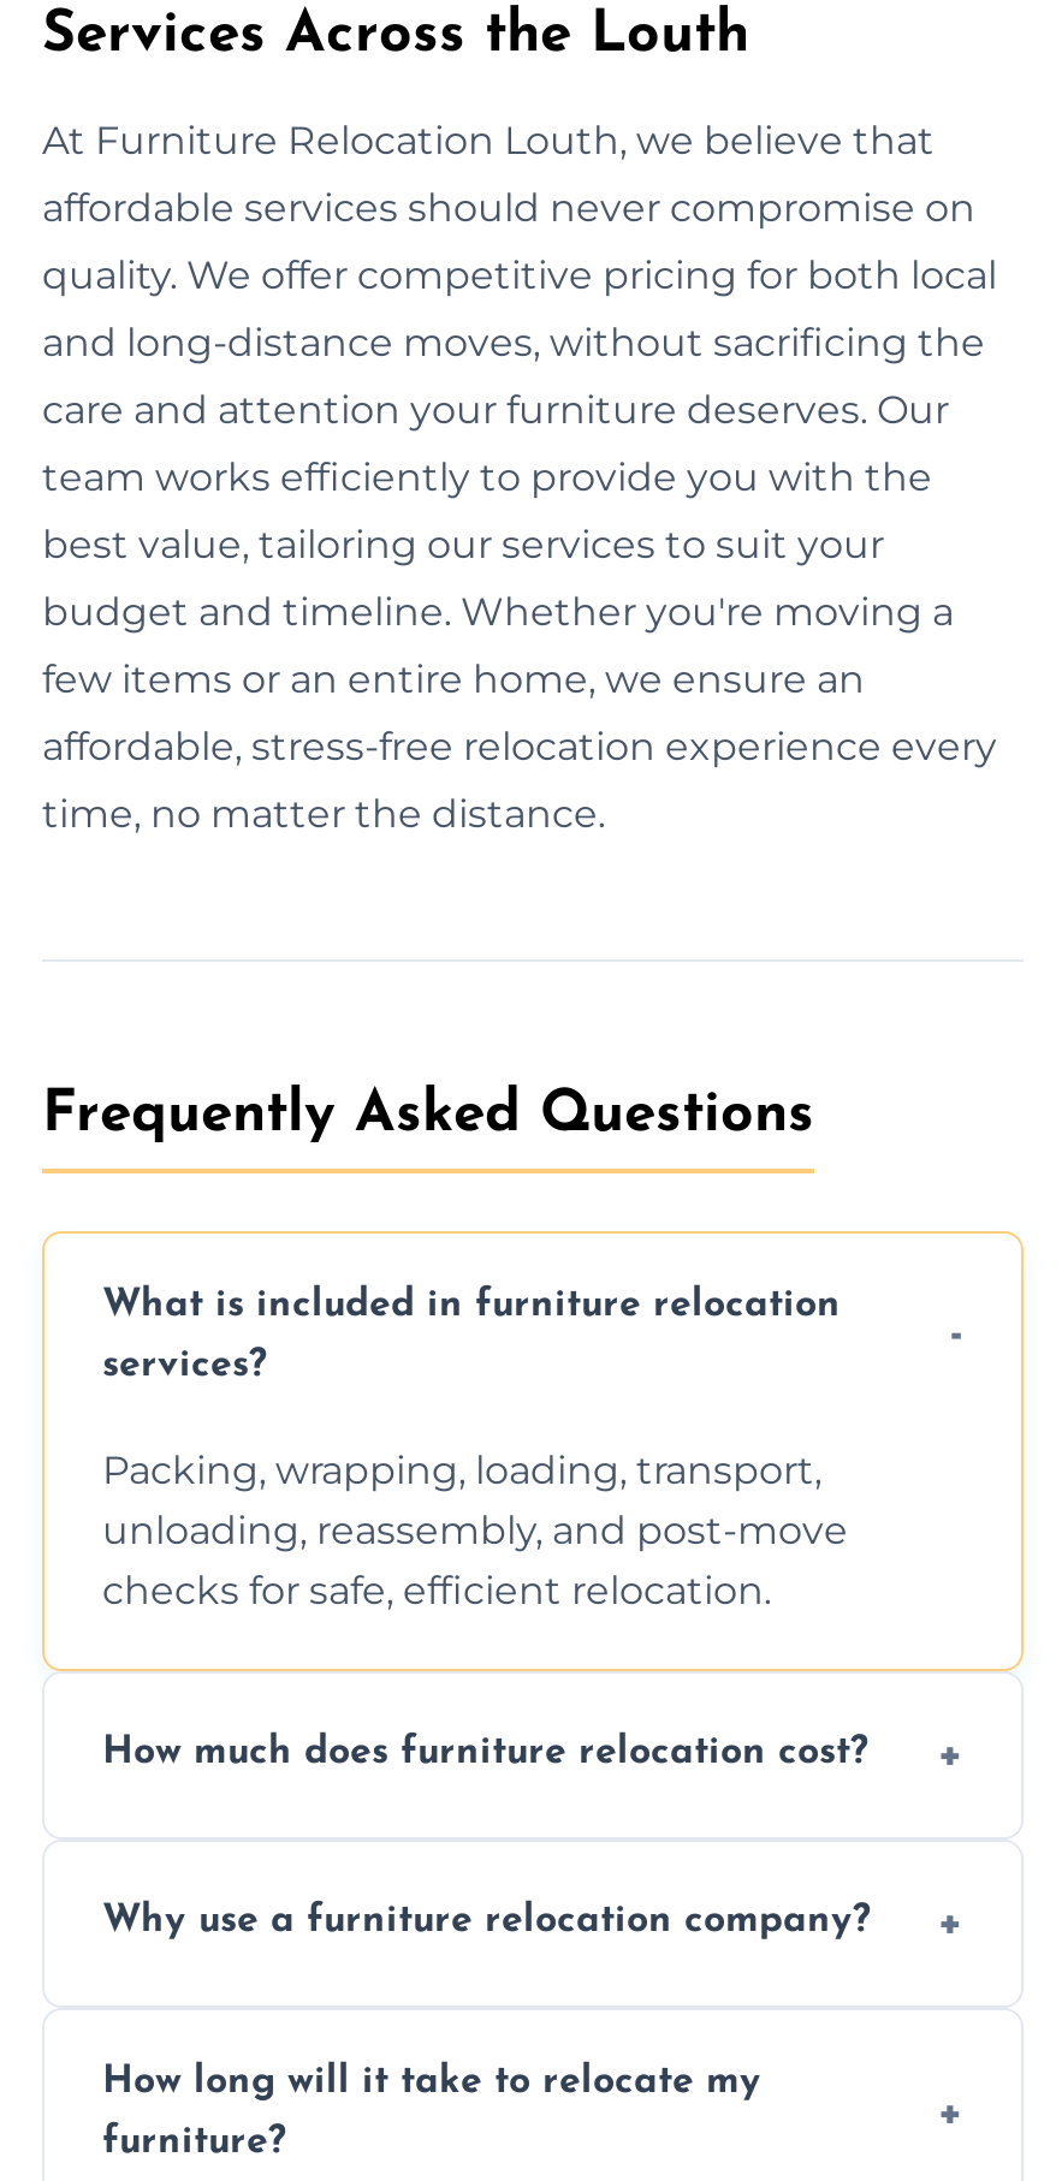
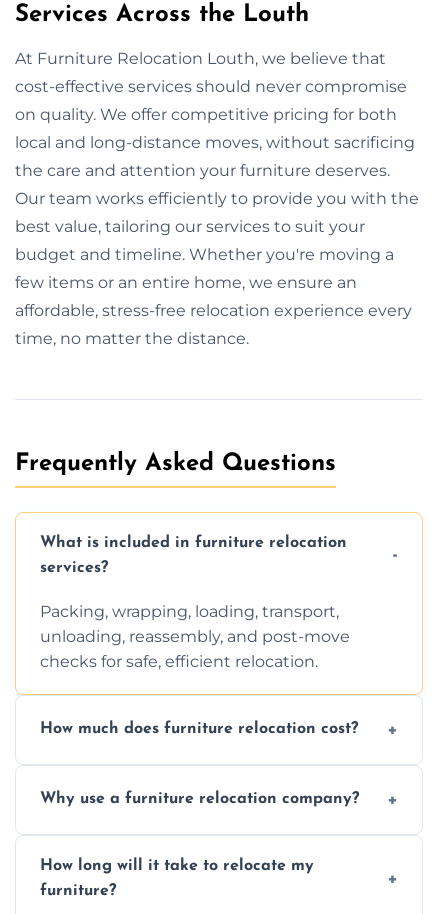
[42,184,975,230] affordable services should never compromise on -> [15,77,407,96] cost-effective services should never compromise
[42,252,997,297] quality. We offer competitive pricing for both local -> [15,105,397,124] on quality. We offer competitive pricing for both
[42,319,985,365] and long-distance moves, without sacrificing the -> [15,133,415,152] local and long-distance moves, without sacrificing
[42,386,949,432] care and attention your furniture deserves. Our -> [15,161,390,180] the care and attention your furniture deserves.
[42,454,932,499] team works efficiently to provide you with the -> [15,189,419,208] Our team works efficiently to provide you with the

